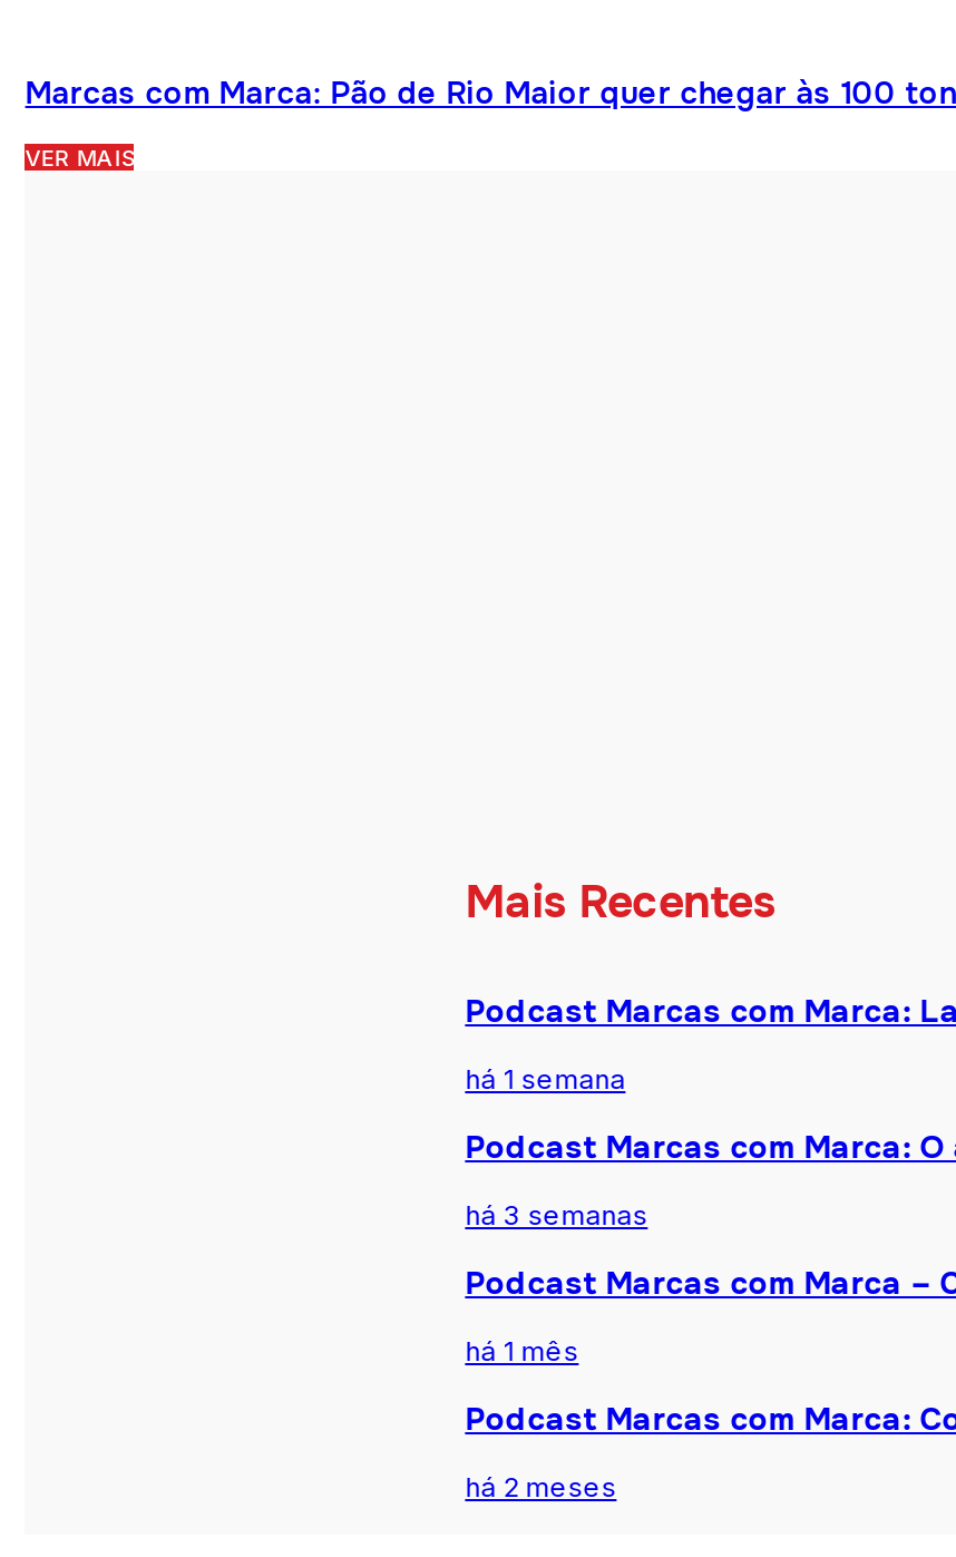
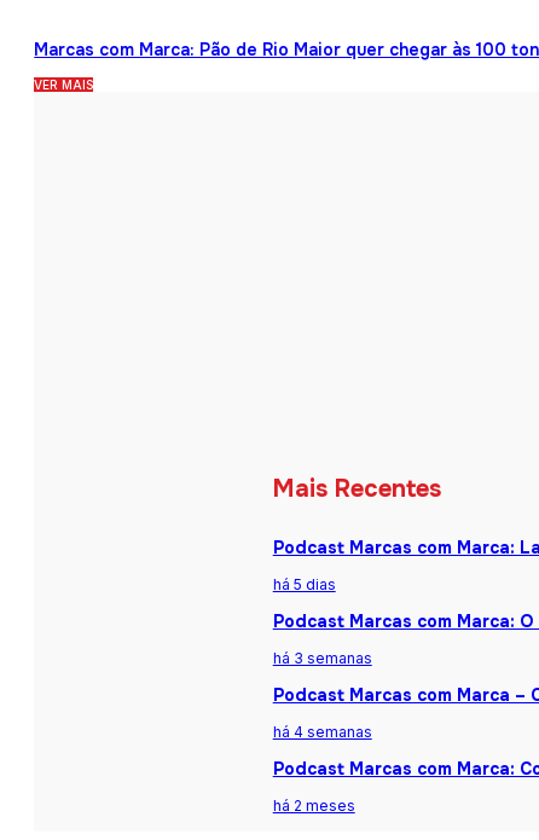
[465,1062,626,1096] há 1 semana -> [273,575,336,594] há 5 dias
[465,1334,579,1368] há 1 mês -> [273,723,372,741] há 4 semanas

